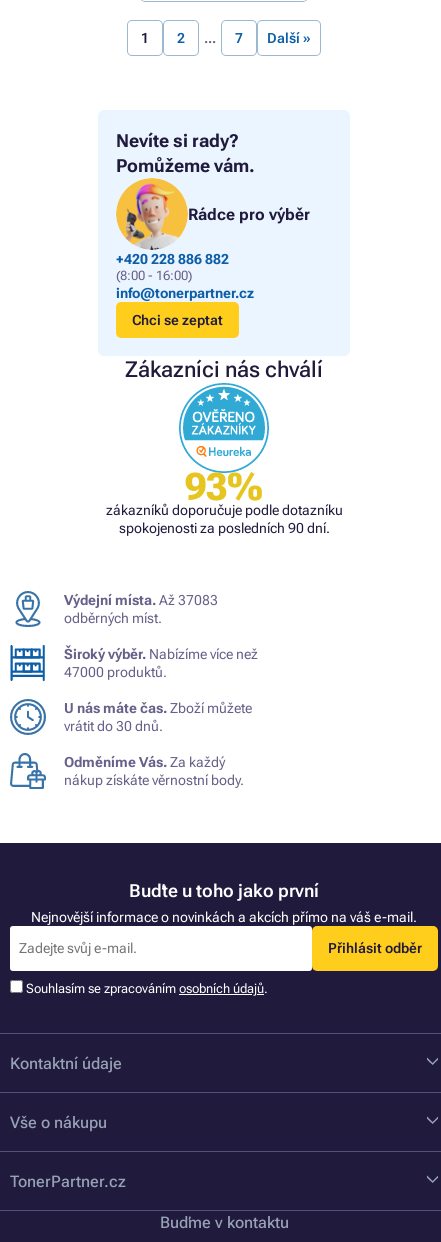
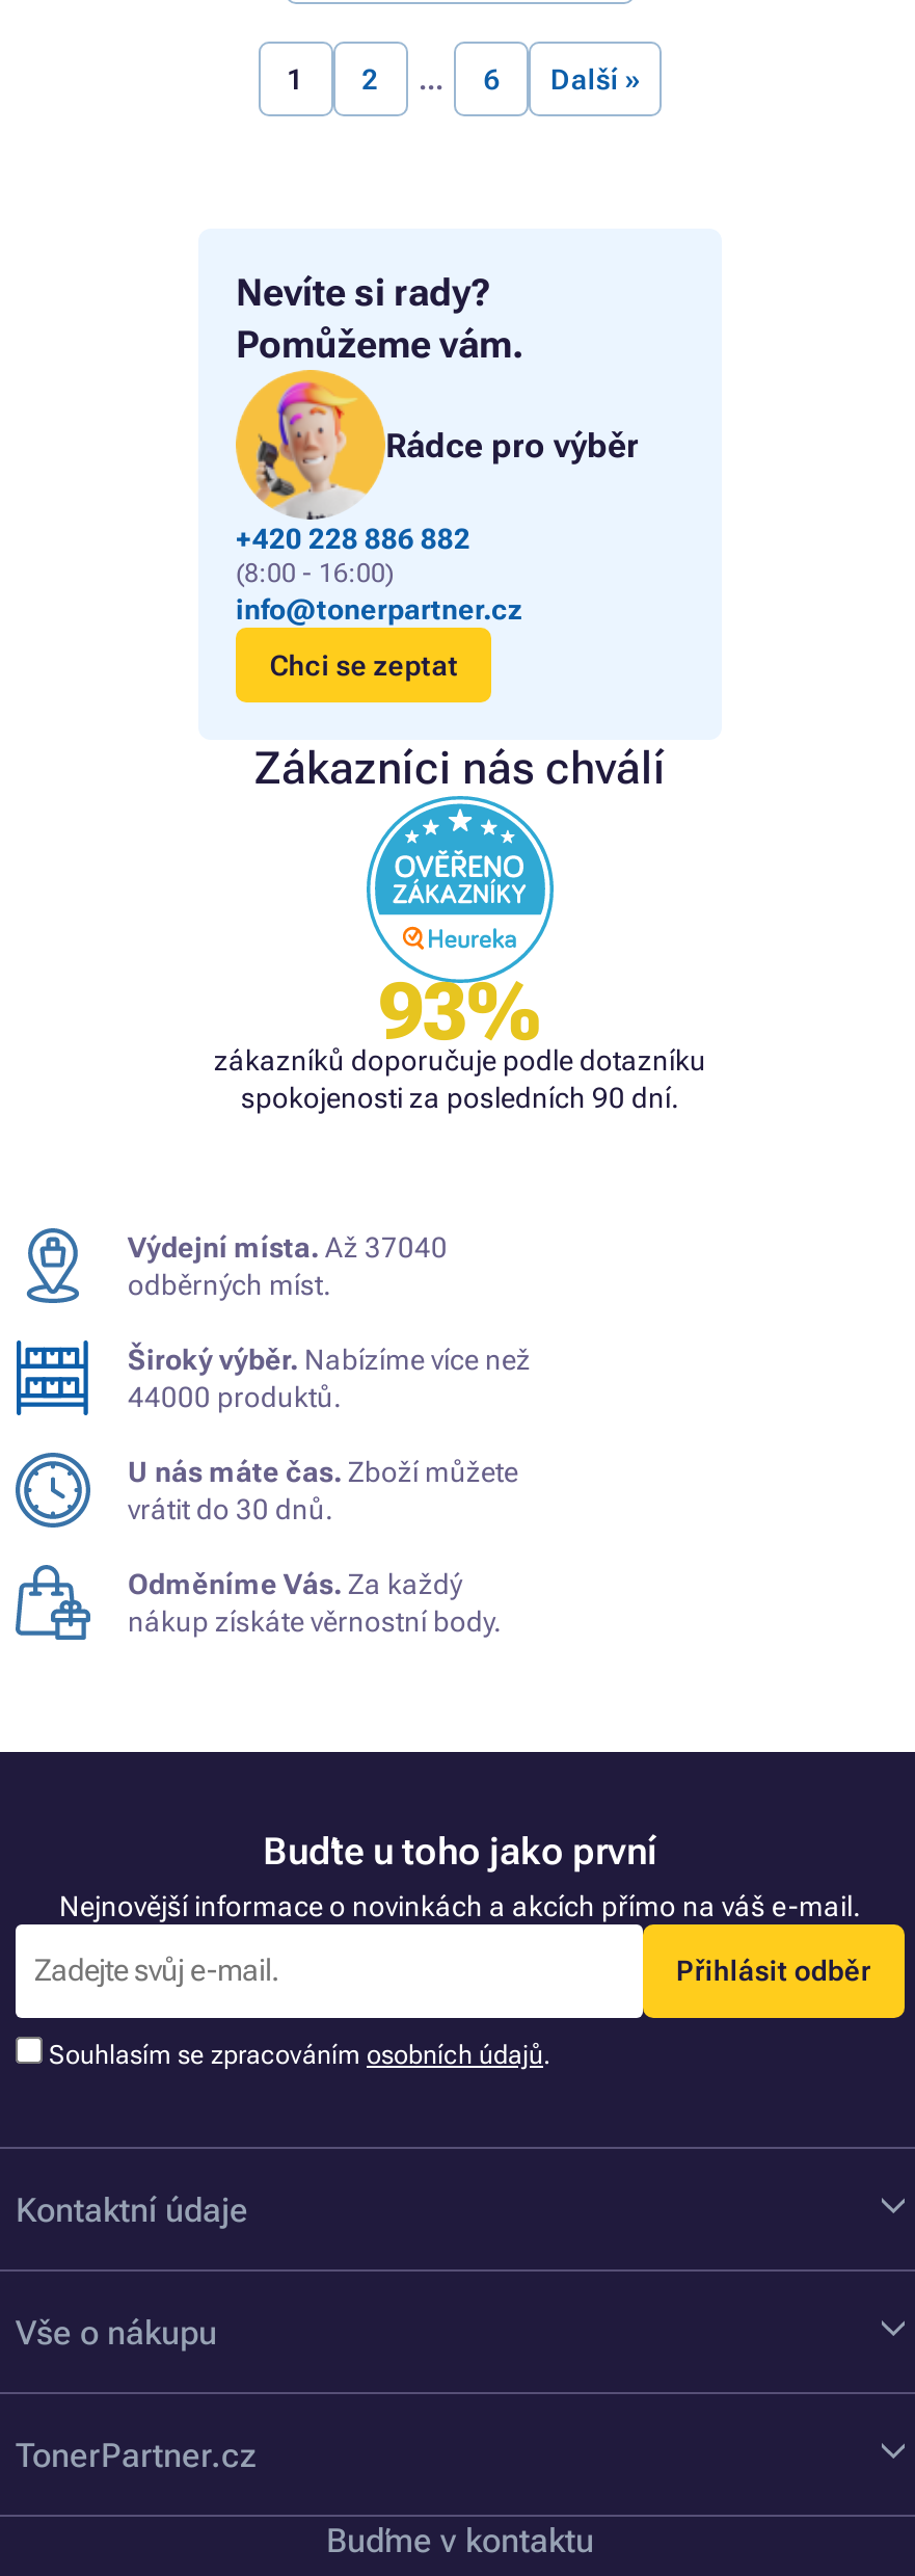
[235,30,311,46] 7 Další » -> [484,63,642,96] 6 Další »
[64,592,218,608] Výdejní místa. Až 37083 -> [128,1231,448,1264] Výdejní místa. Až 37040
[64,664,167,680] 47000 produktů. -> [128,1381,342,1414] 44000 produktů.

